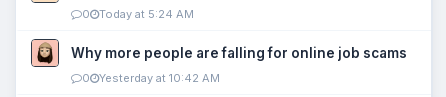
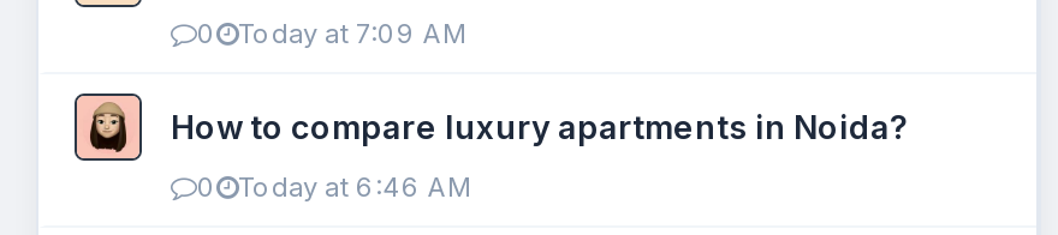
[82,7,194,21] 0 Today at 5:24 AM -> [197,17,466,50] 0 Today at 7:09 AM
[71,45,407,61] Why more people are falling for online job scams -> [171,108,907,146] How to compare luxury apartments in Noida?
[99,71,220,85] Yesterday at 10:42 AM -> [238,170,471,204] Today at 6:46 AM

